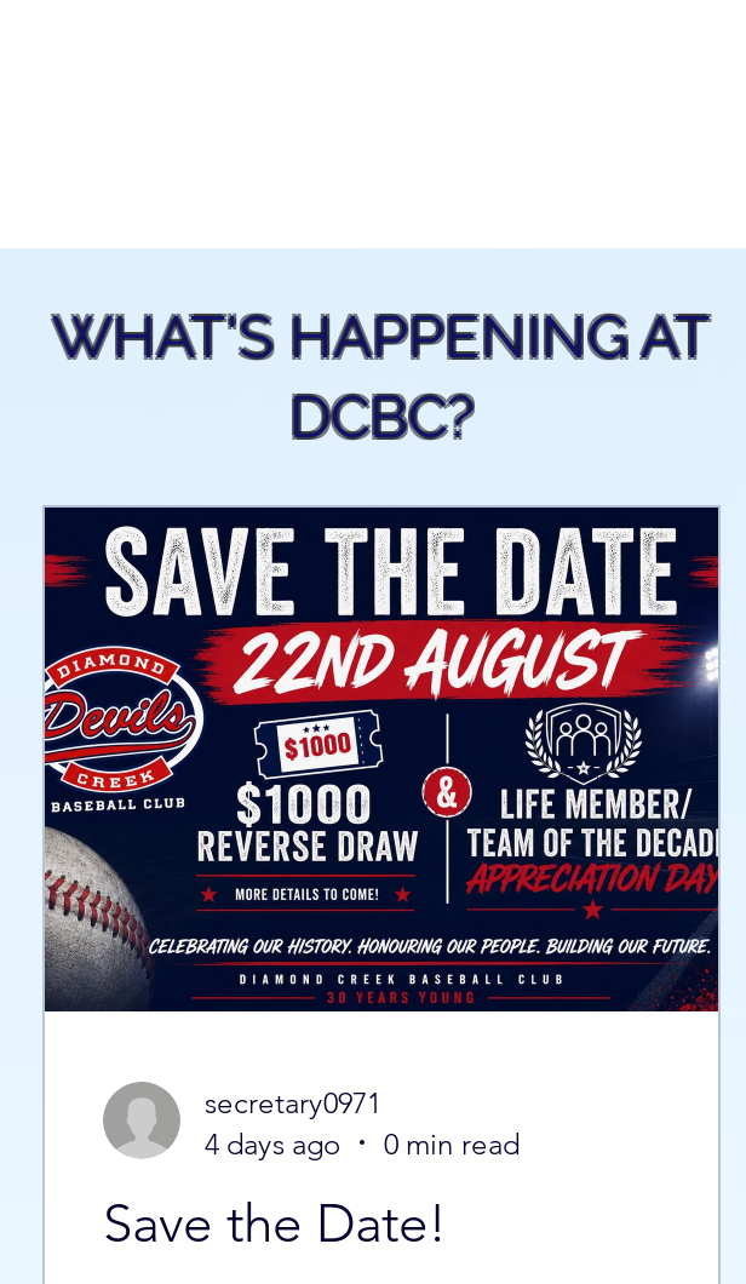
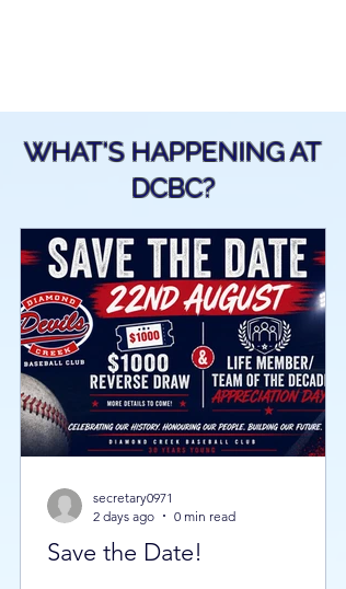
[205,1124,340,1161] 4 days ago -> [93,508,154,524] 2 days ago

